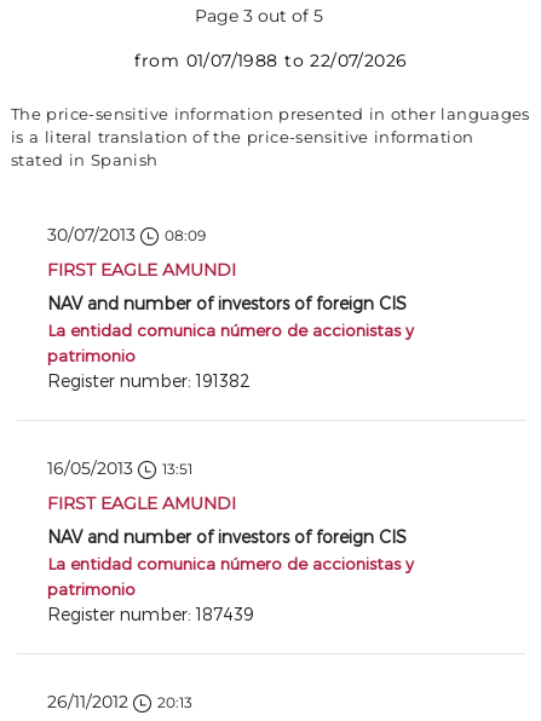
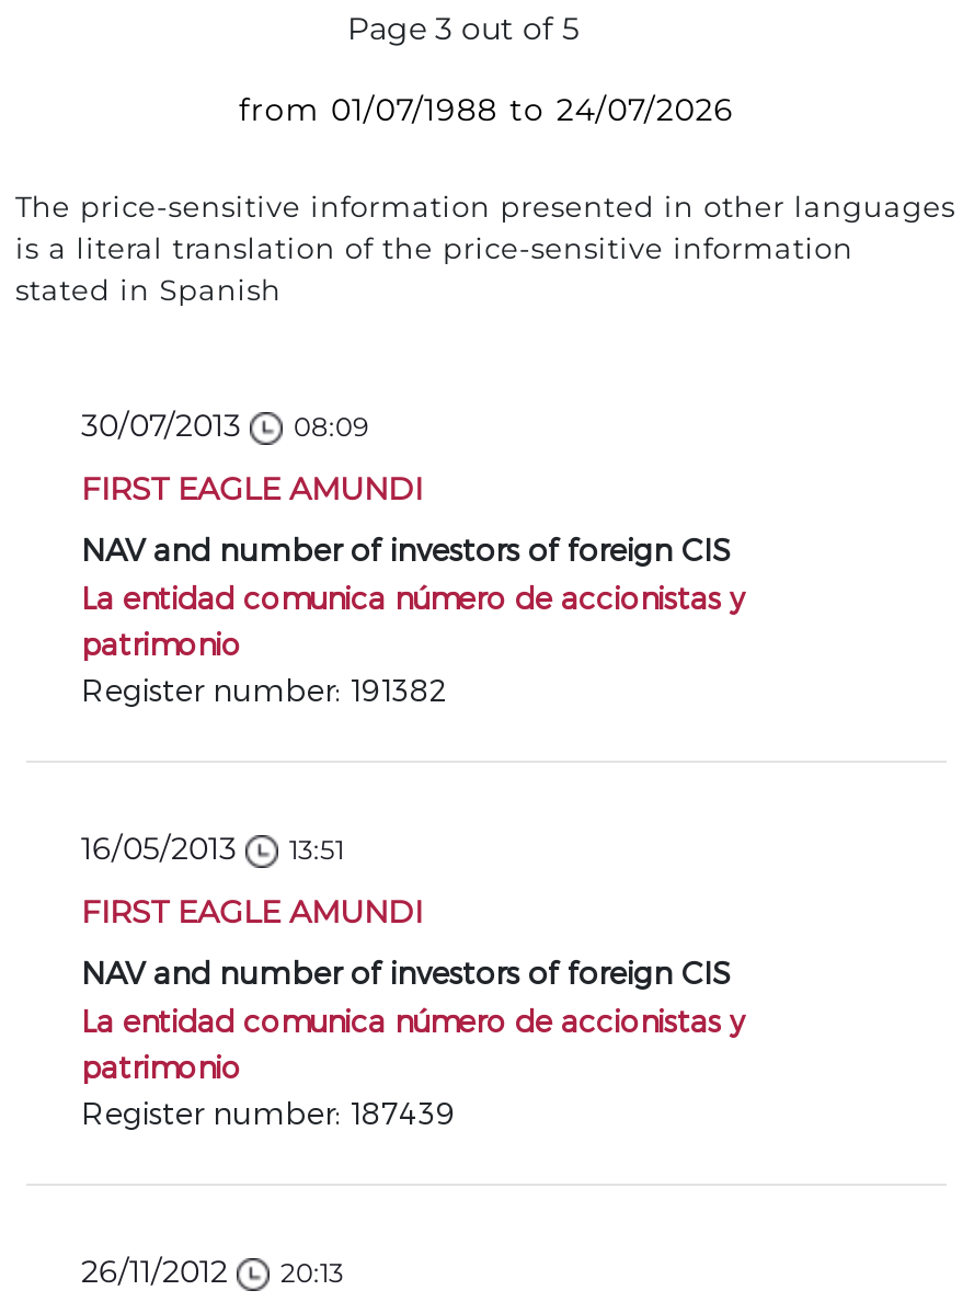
[135,50,407,71] from 01/07/1988 to 22/07/2026 -> [239,90,734,129] from 01/07/1988 to 24/07/2026

